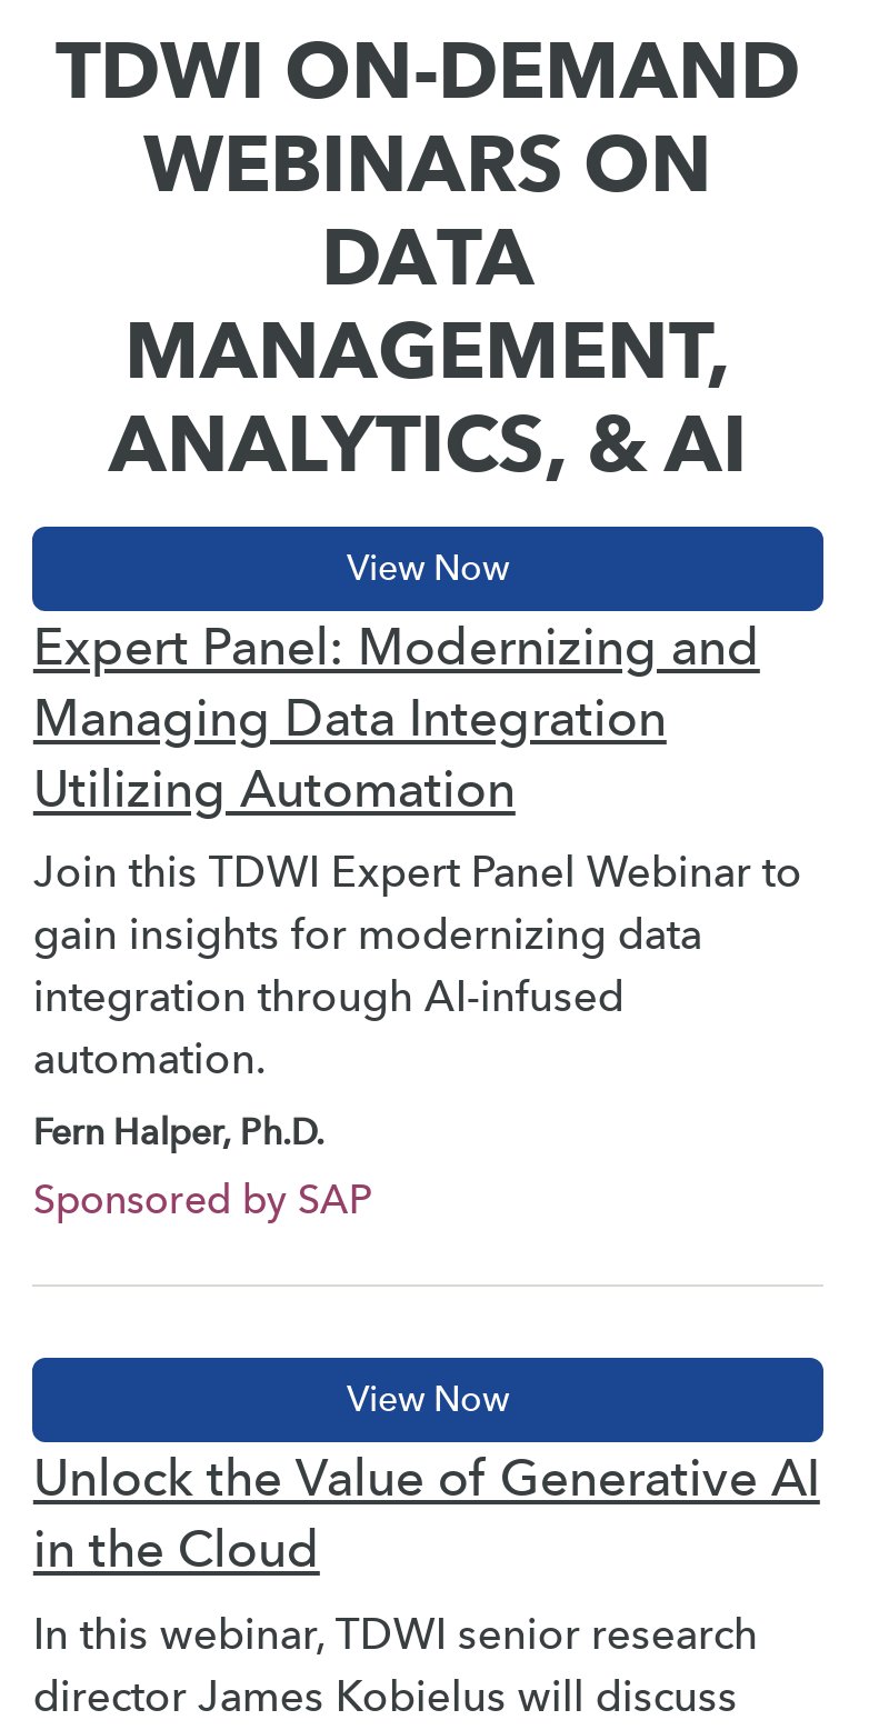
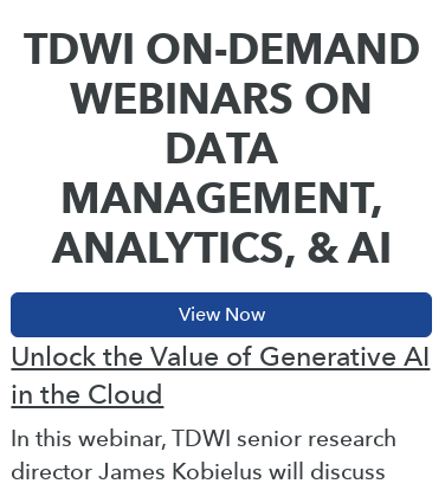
[33,615,802,1224] Expert Panel: Modernizing and | Managing Data Integration | Utilizing Automation | Join this TDWI Expert Panel Webinar to | gain insights for modernizing data | integration through AI-infused | automation. | Fern Halper, Ph.D. | Sponsored by SAP -> none

